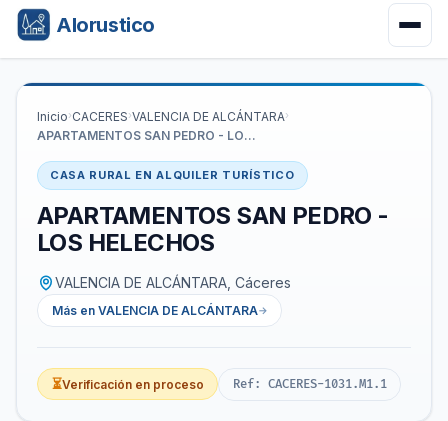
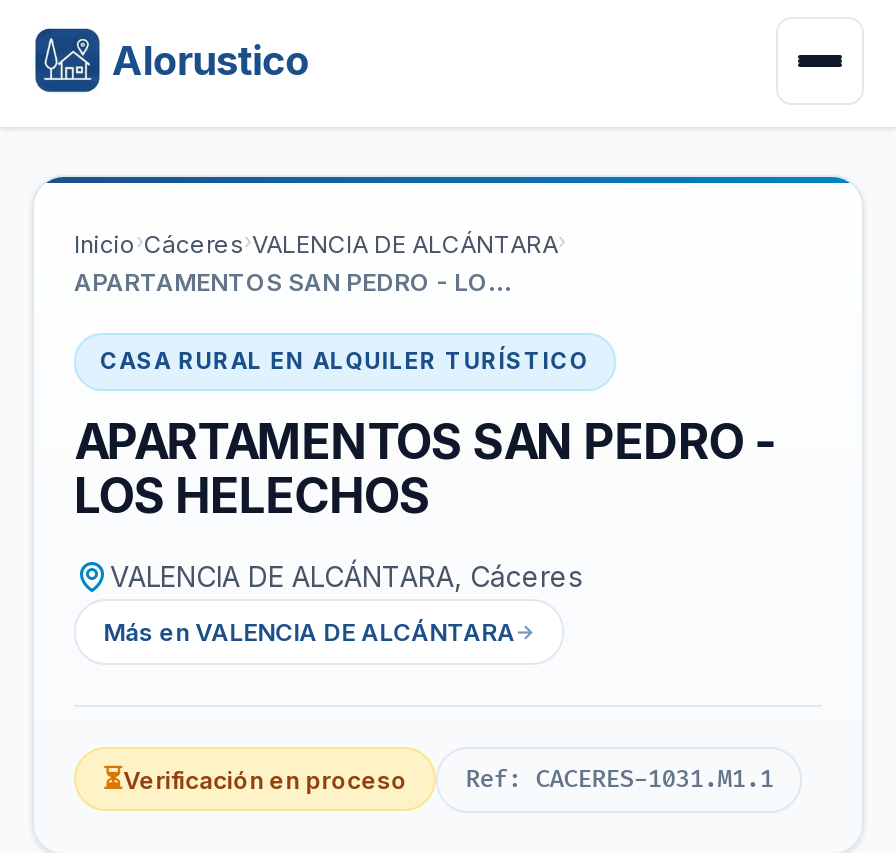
[37,109,289,124] Inicio › CACERES › VALENCIA DE ALCÁNTARA › -> [74,229,566,259] Inicio › Cáceres › VALENCIA DE ALCÁNTARA ›

